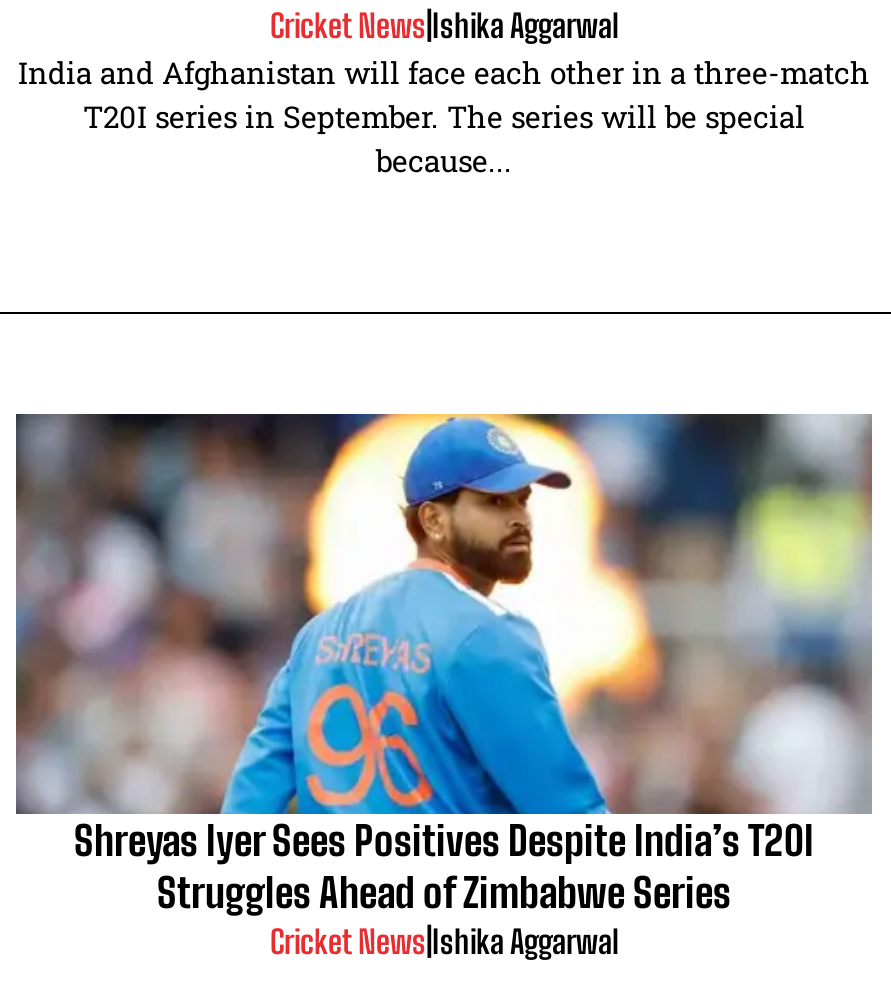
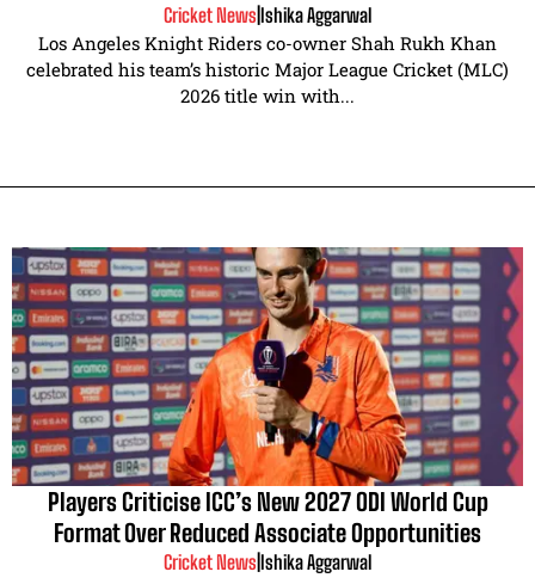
[18,53,870,181] India and Afghanistan will face each other in a three-match | T20I series in September. The series will be special | because... -> [26,32,509,108] Los Angeles Knight Riders co-owner Shah Rukh Khan | celebrated his team’s historic Major League Cricket (MLC) | 2026 title win with...
[16,412,872,916] [image] | Shreyas Iyer Sees Positives Despite India’s T20I | Struggles Ahead of Zimbabwe Series -> [11,246,524,547] [image] | Players Criticise ICC’s New 2027 ODI World Cup | Format Over Reduced Associate Opportunities

